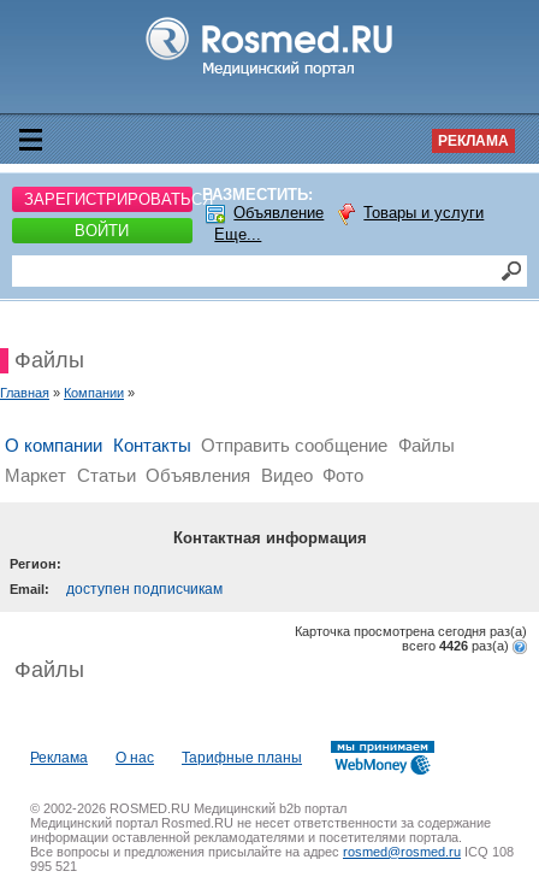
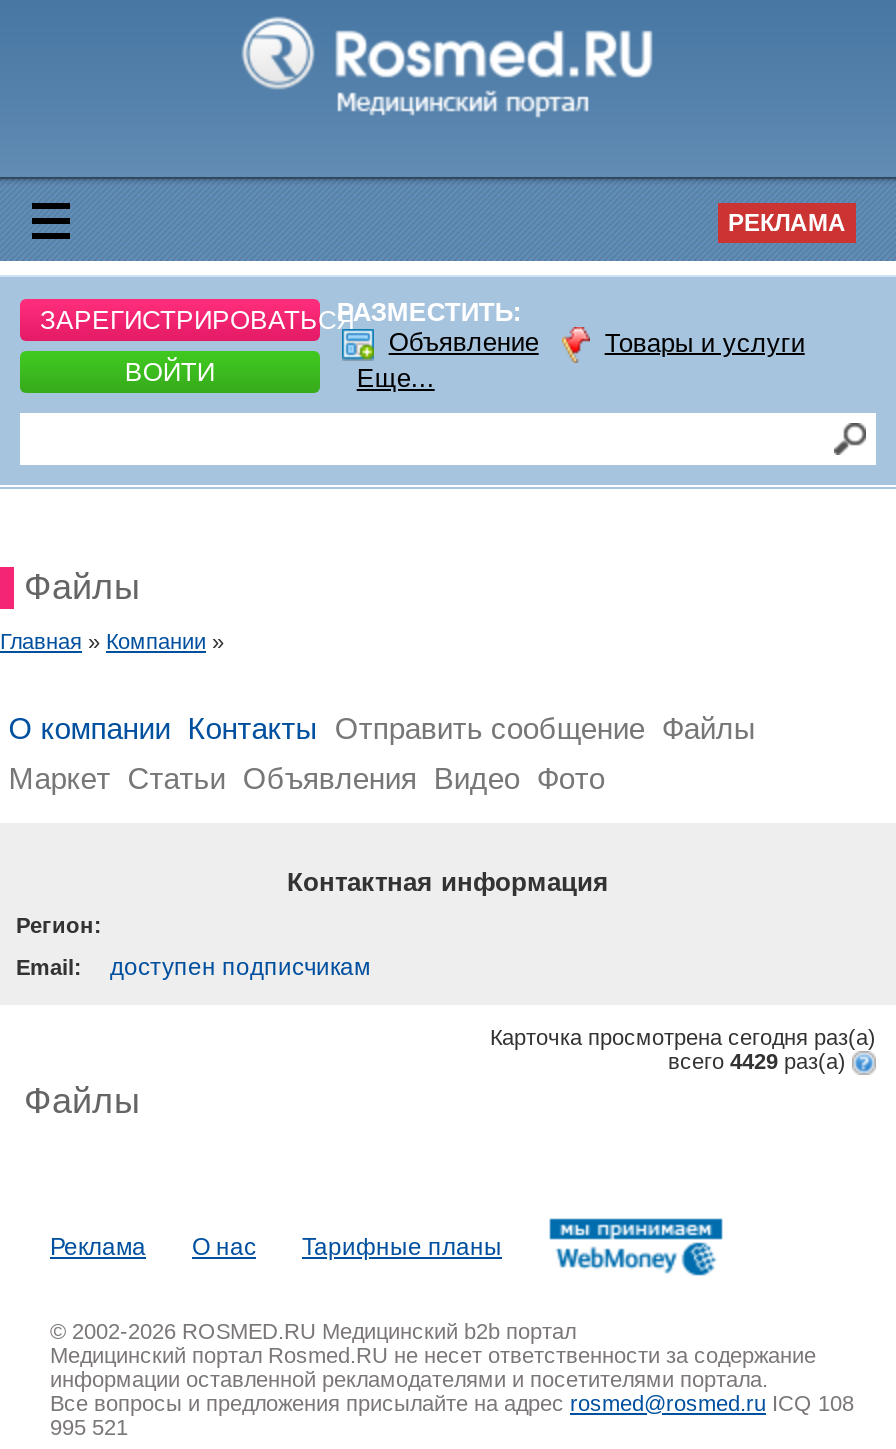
[402,638,513,653] всего 4426 раз(a) -> [668,1049,852,1073] всего 4429 раз(a)

